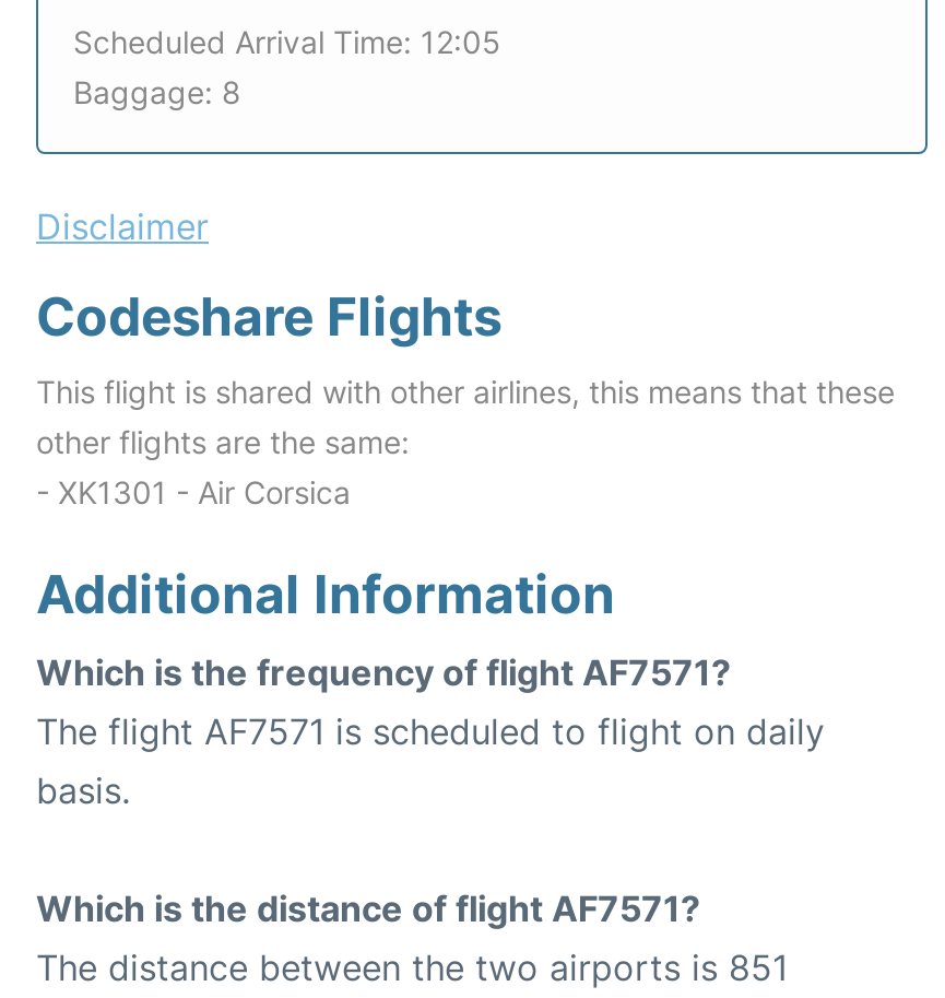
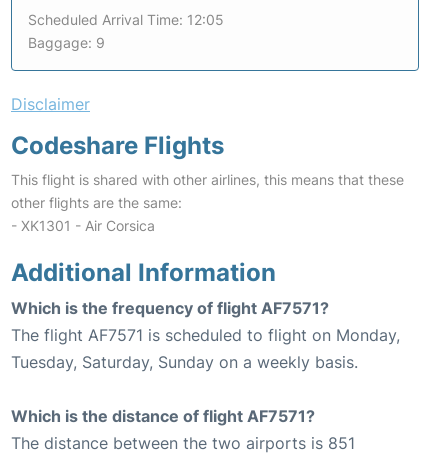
[73,73,241,110] Baggage: 8 -> [28,34,105,51] Baggage: 9
[36,709,825,812] The flight AF7571 is scheduled to flight on daily | basis. -> [11,325,400,372] The flight AF7571 is scheduled to flight on Monday, | Tuesday, Saturday, Sunday on a weekly basis.

